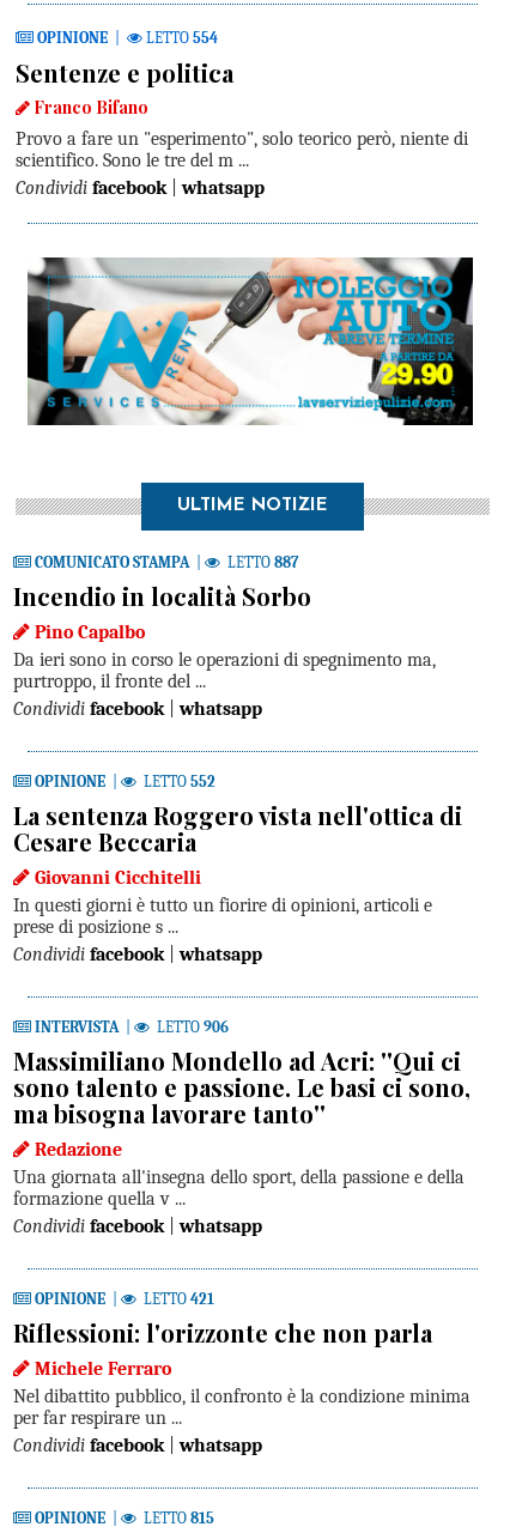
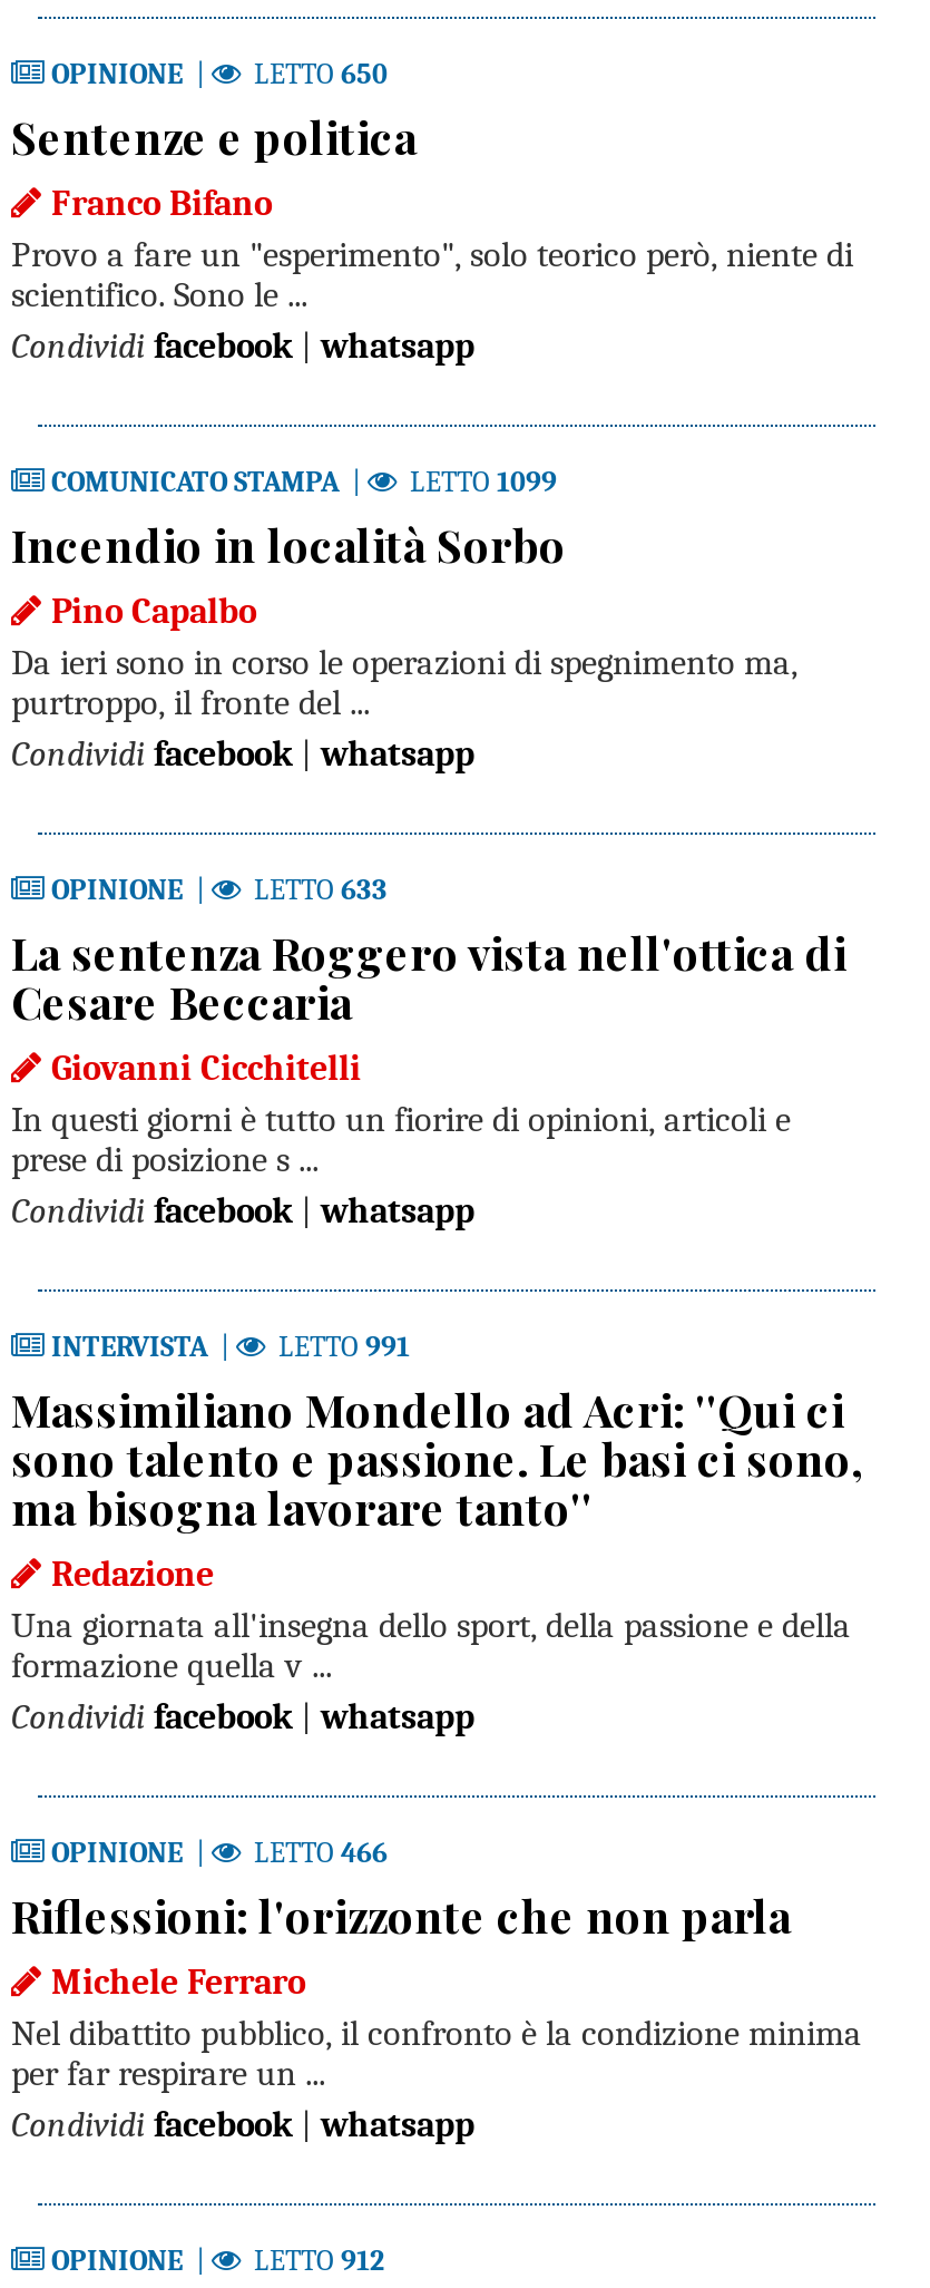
[142,29,218,47] LETTO 554 -> [241,57,388,90] LETTO 650
[16,150,249,172] scientifico. Sono le tre del m ... -> [11,275,307,315] scientifico. Sono le ...
[26,256,474,420] [image] -> none
[177,497,328,515] ULTIME NOTIZIE -> none
[220,553,298,571] LETTO 887 -> [397,465,557,498] LETTO 1099
[136,772,215,790] LETTO 552 -> [241,873,388,906] LETTO 633
[150,1018,229,1036] LETTO 906 -> [265,1330,410,1363] LETTO 991
[136,1290,214,1308] LETTO 421 -> [241,1836,388,1869] LETTO 466
[136,1509,214,1527] LETTO 815 -> [241,2243,385,2277] LETTO 912

